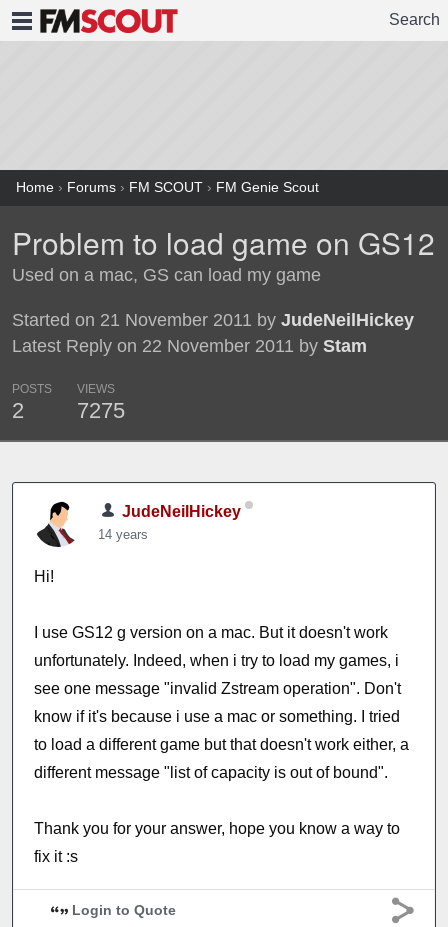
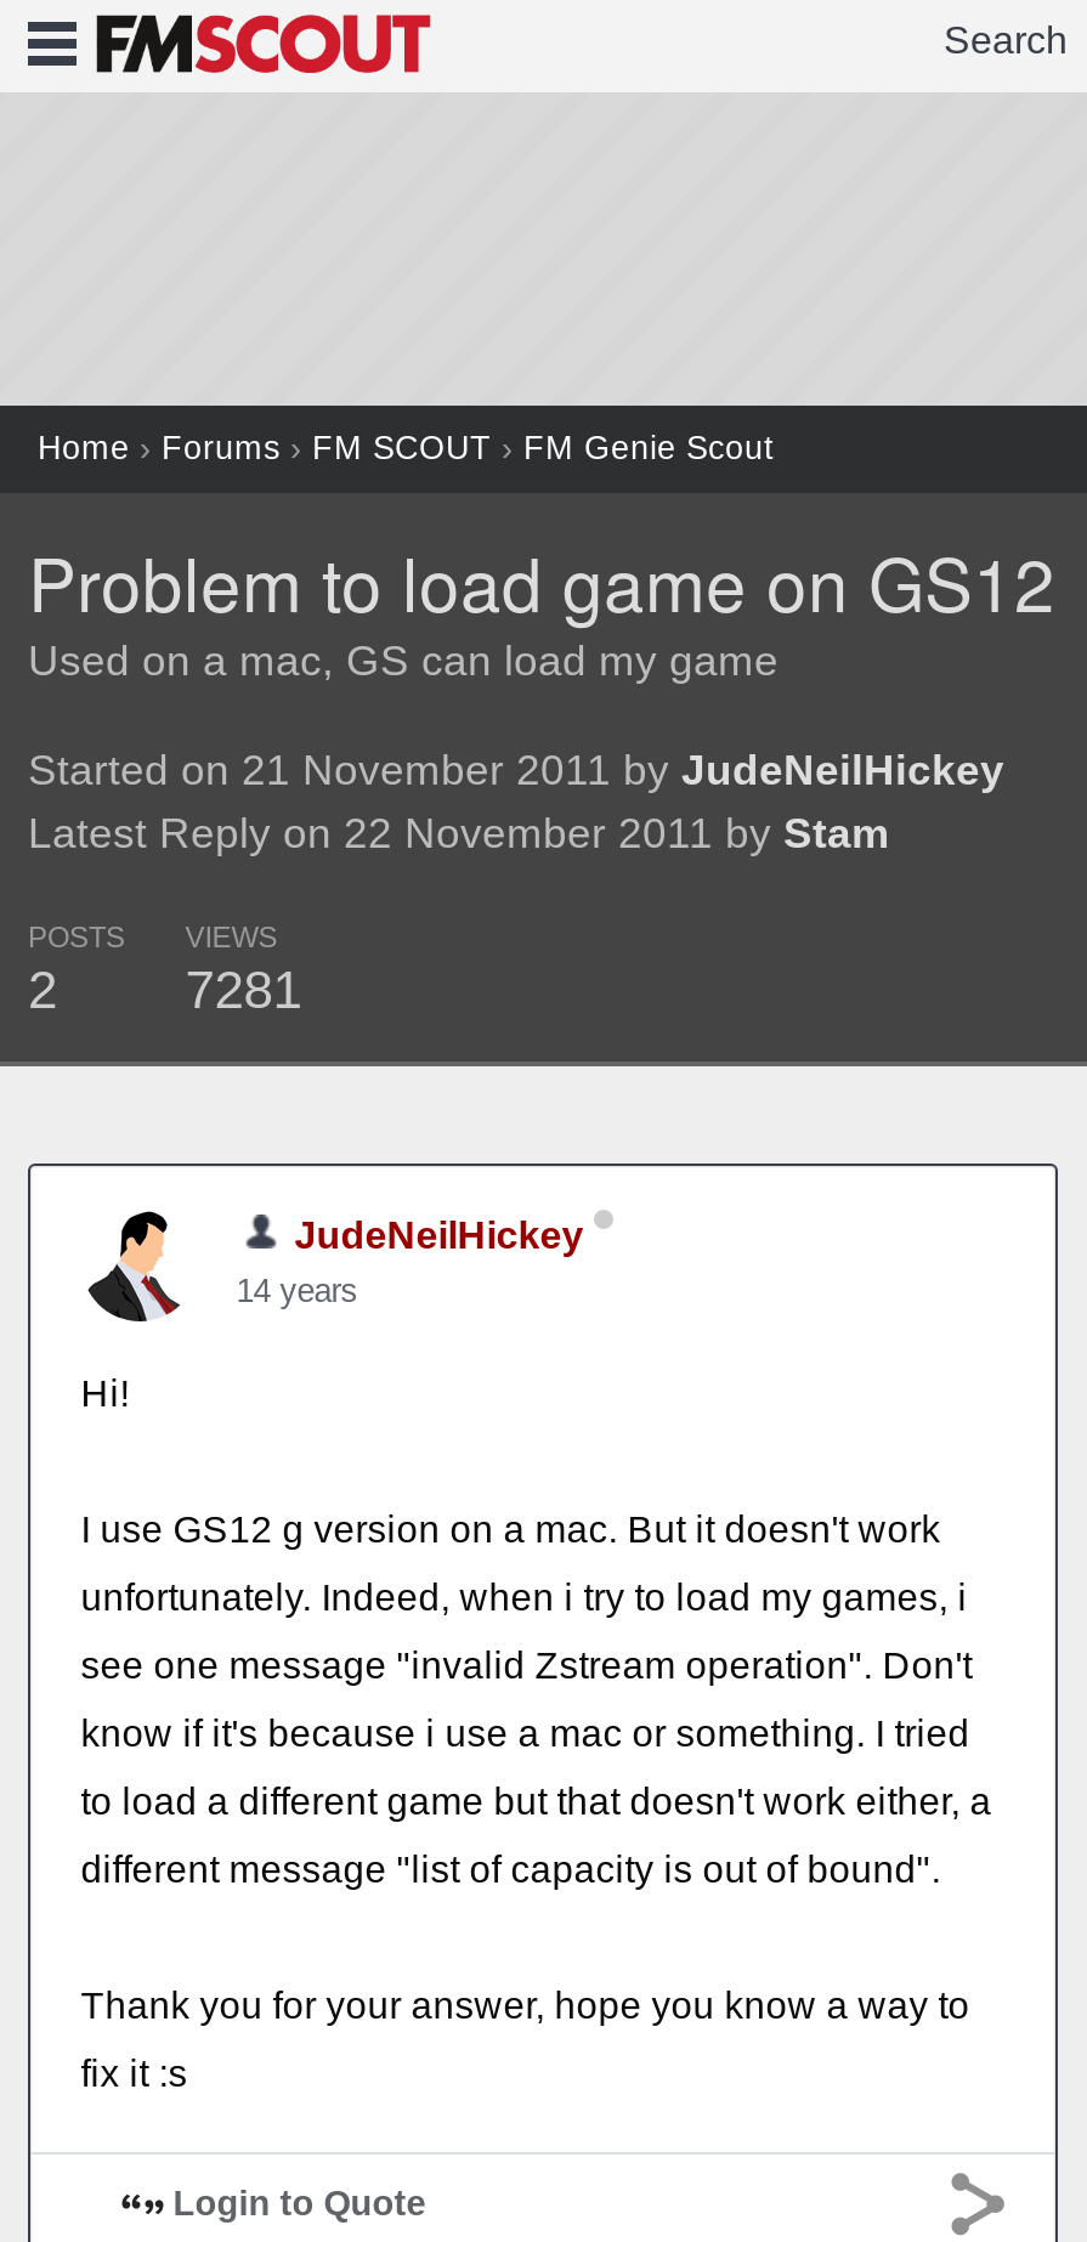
[77,398,125,423] 7275 -> [185,960,302,1020] 7281

